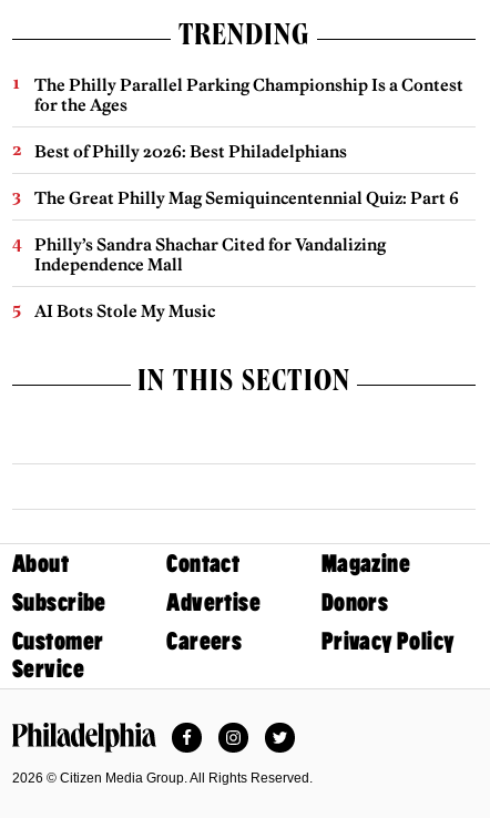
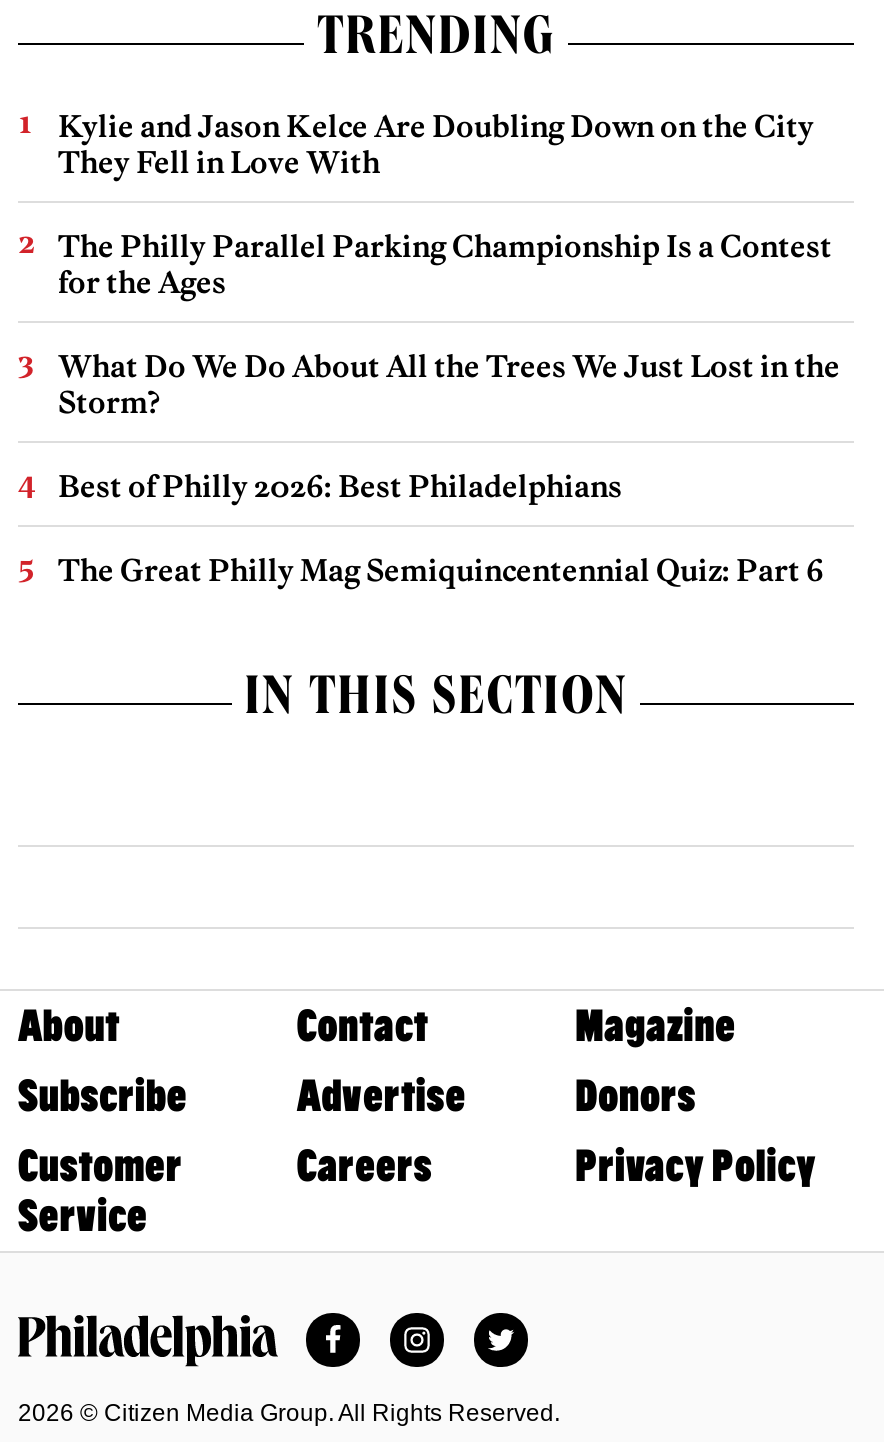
none -> [58,107,814,181] Kylie and Jason Kelce Are Doubling Down on the City | They Fell in Love With
moved [34,74,463,115] -> [58,227,832,301]: The Philly Parallel Parking Championship Is a Contest | for the Ages
none -> [58,347,840,421] What Do We Do About All the Trees We Just Lost in the | Storm?
moved [34,140,459,208] -> [58,467,824,589]: Best of Philly 2026: Best Philadelphians | The Great Philly Mag Semiquincentennial Quiz: Part 6
[34,233,386,321] Philly’s Sandra Shachar Cited for Vandalizing | Independence Mall | AI Bots Stole My Music -> none

